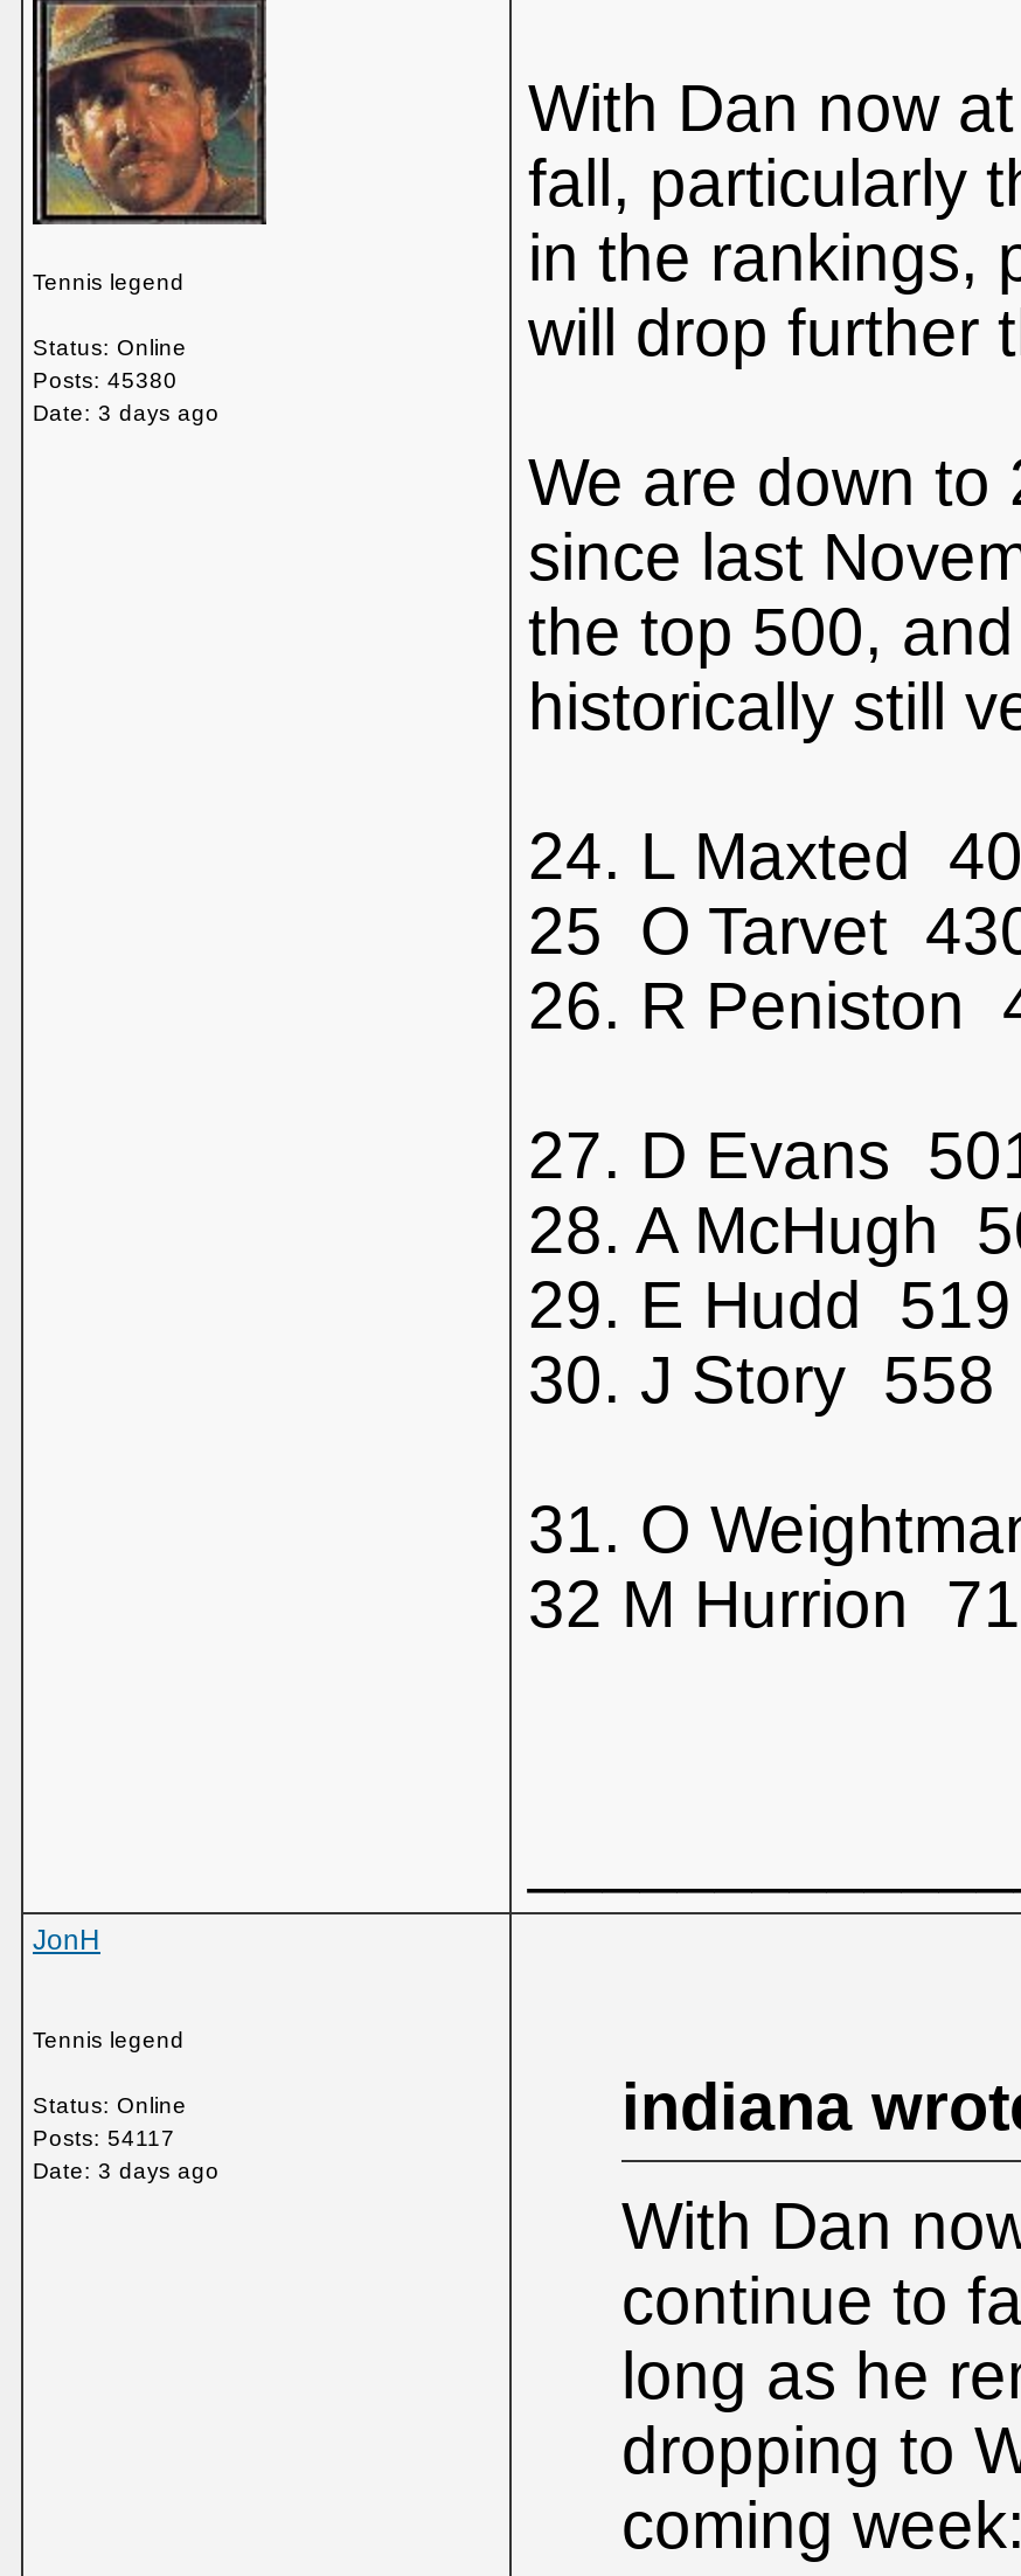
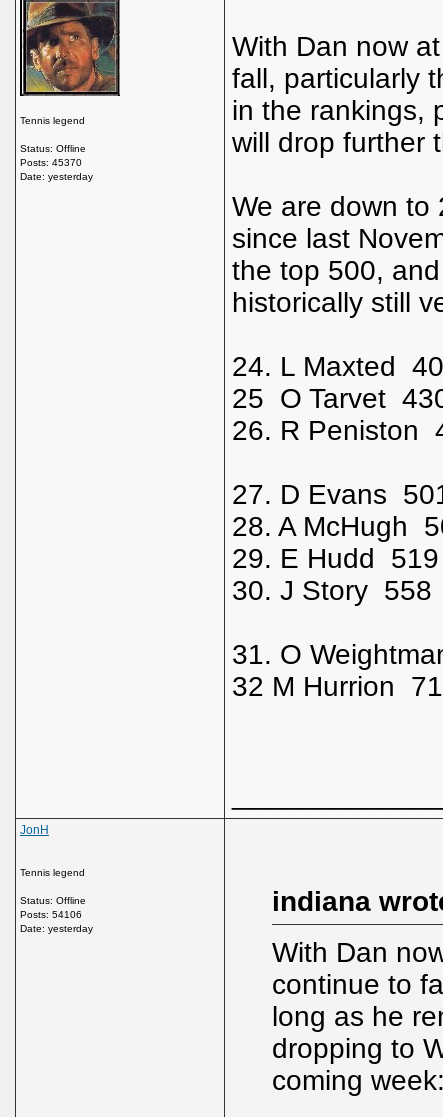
[33,334,220,425] Status: Online | Posts: 45380 | Date: 3 days ago -> [20,143,93,182] Status: Offline | Posts: 45370 | Date: yesterday
[33,2092,220,2183] Status: Online | Posts: 54117 | Date: 3 days ago -> [20,895,93,934] Status: Offline | Posts: 54106 | Date: yesterday

